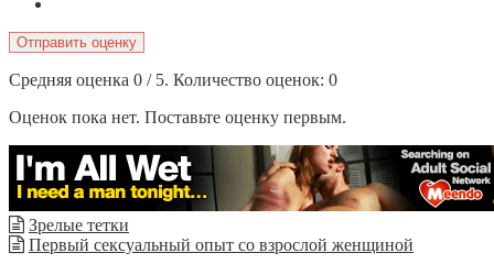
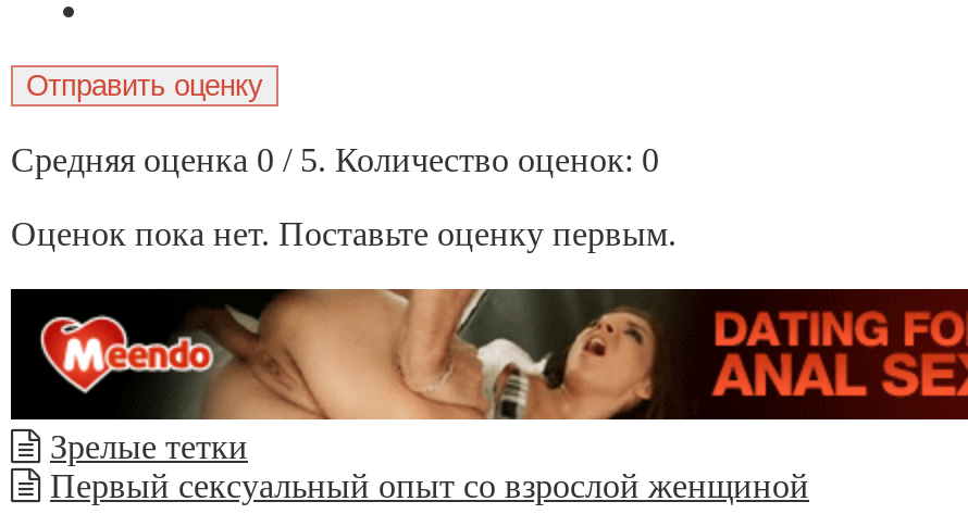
[15,144,491,212] [image] -> [26,287,961,422] [image]

